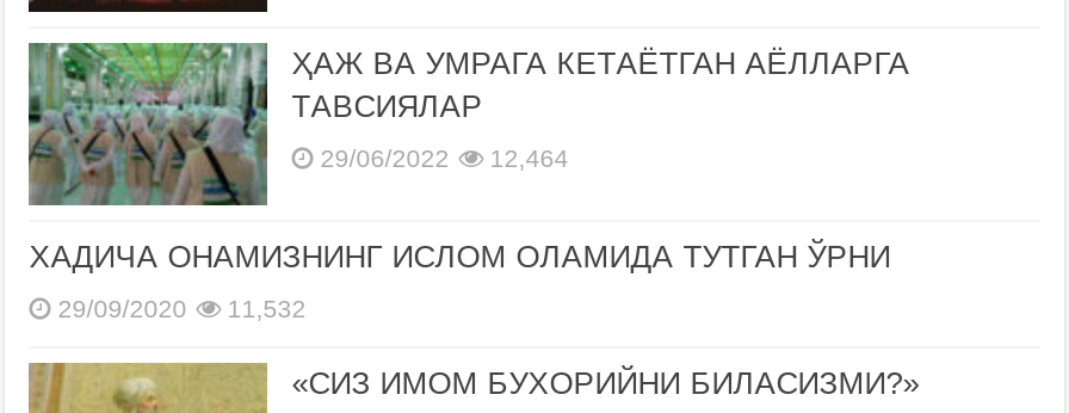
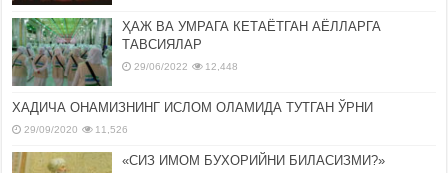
[320,146,568,172] 29/06/2022 12,464 -> [134,61,238,72] 29/06/2022 12,448
[58,297,306,323] 29/09/2020 11,532 -> [24,124,128,135] 29/09/2020 11,526

